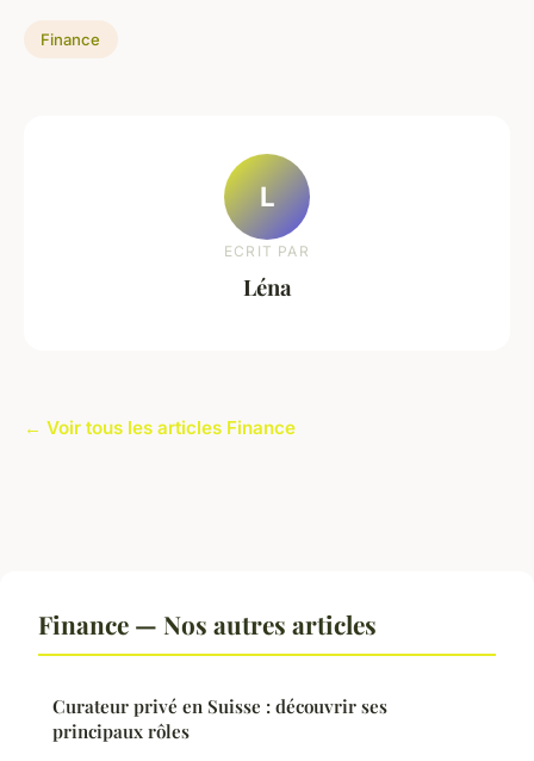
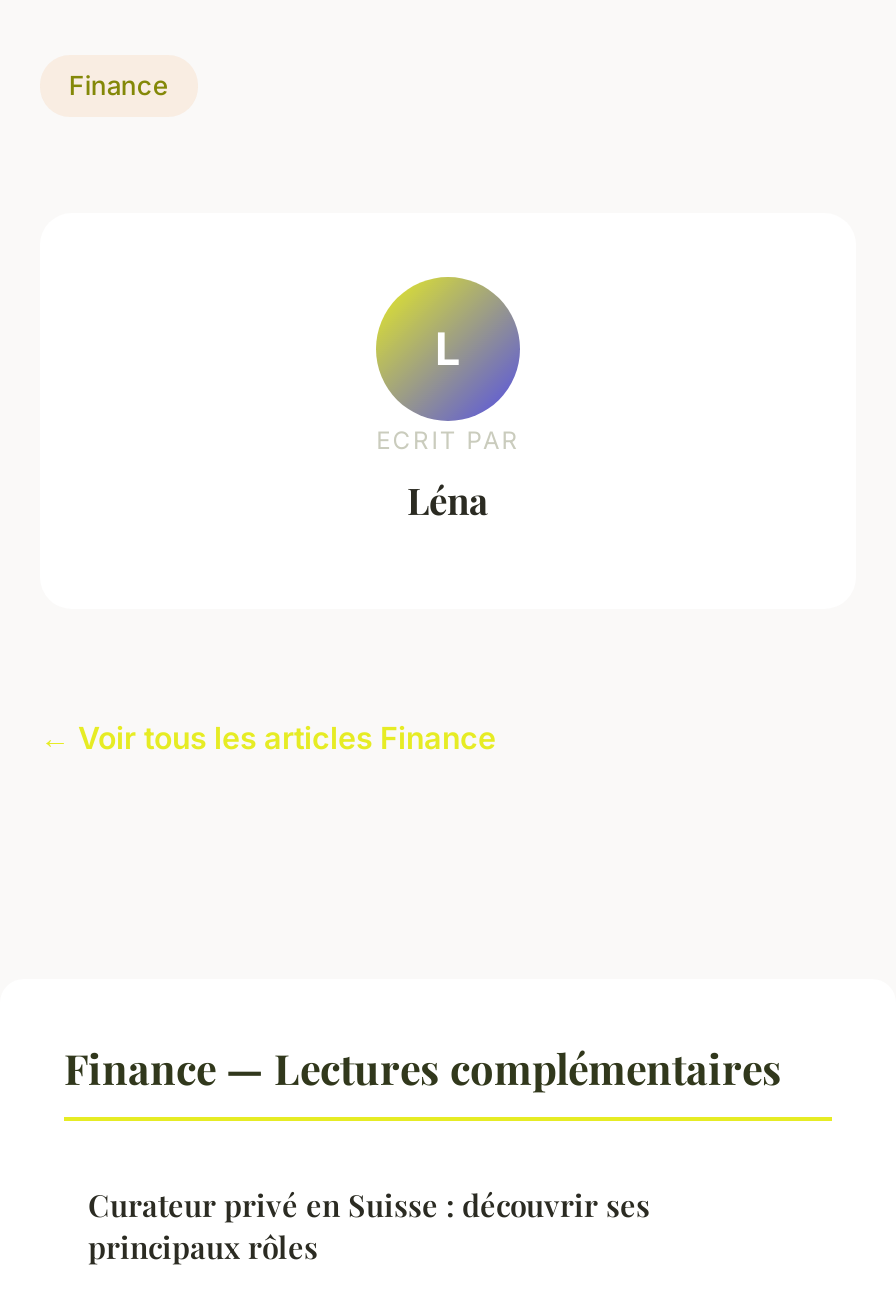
[38,608,377,641] Finance — Nos autres articles -> [64,1038,782,1094] Finance — Lectures complémentaires

